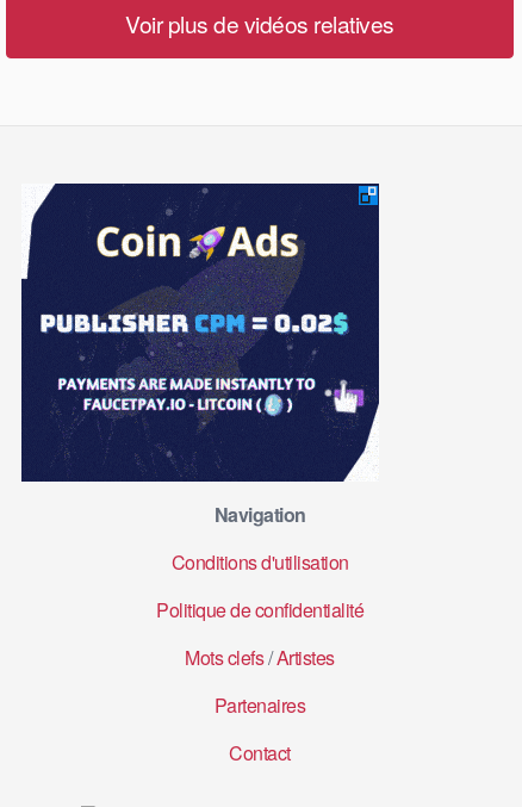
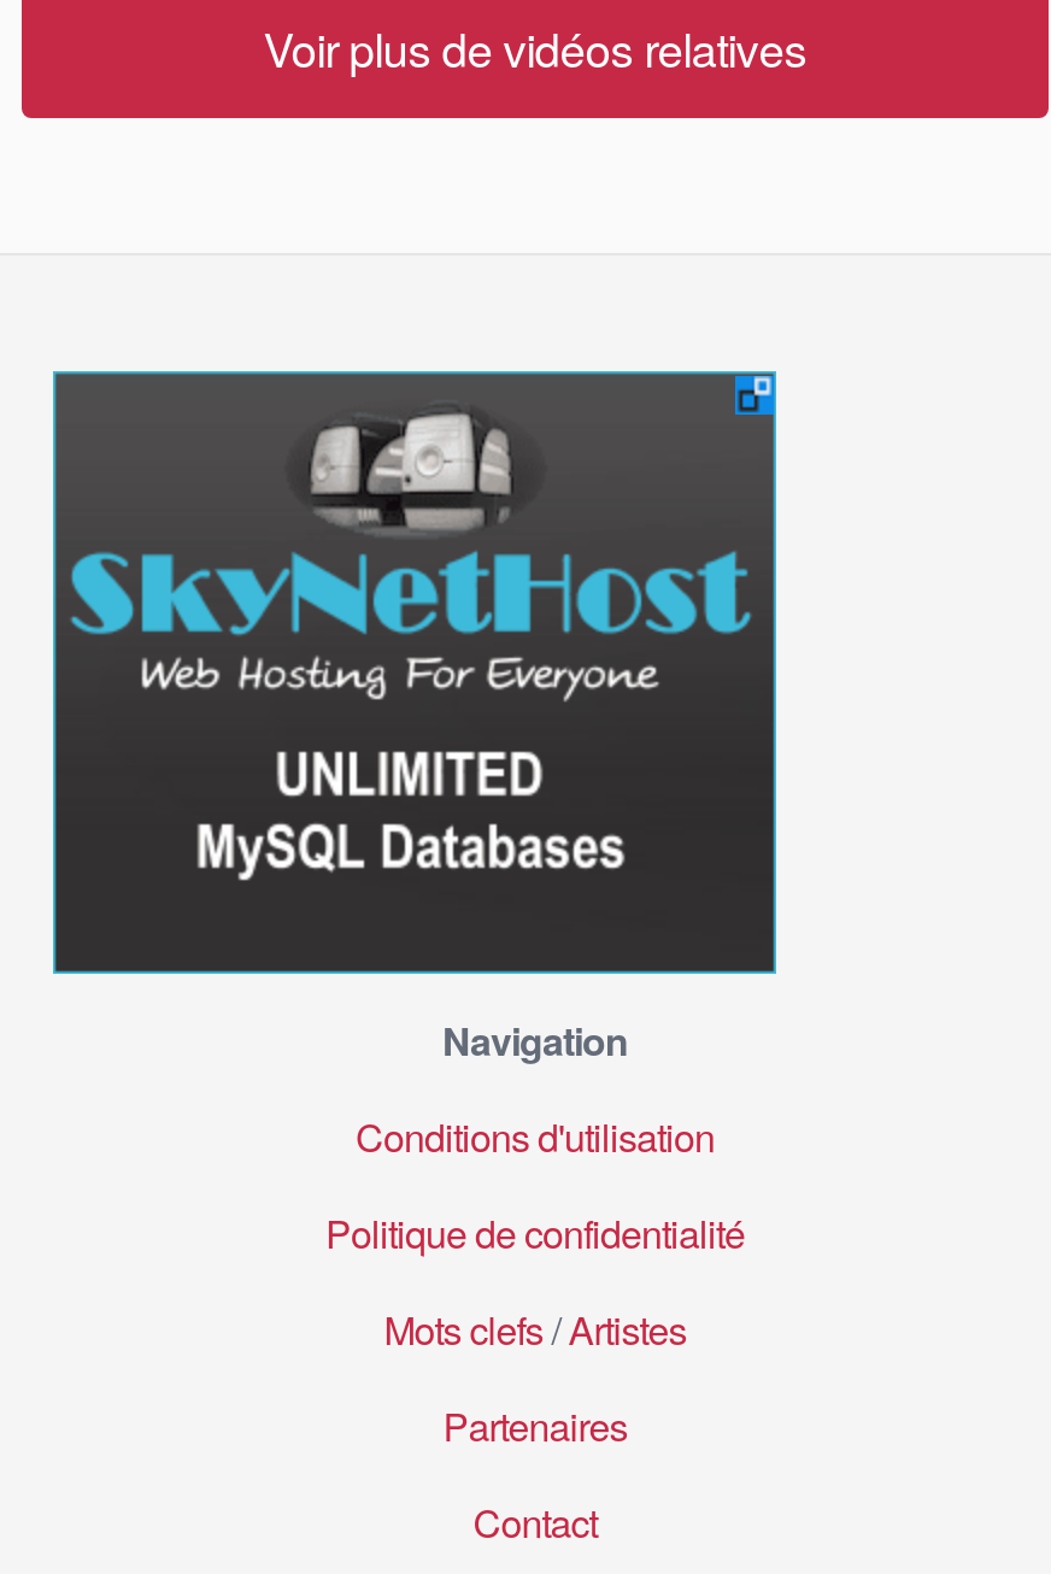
[20,182,380,483] [image] -> [51,369,779,976] [image]

